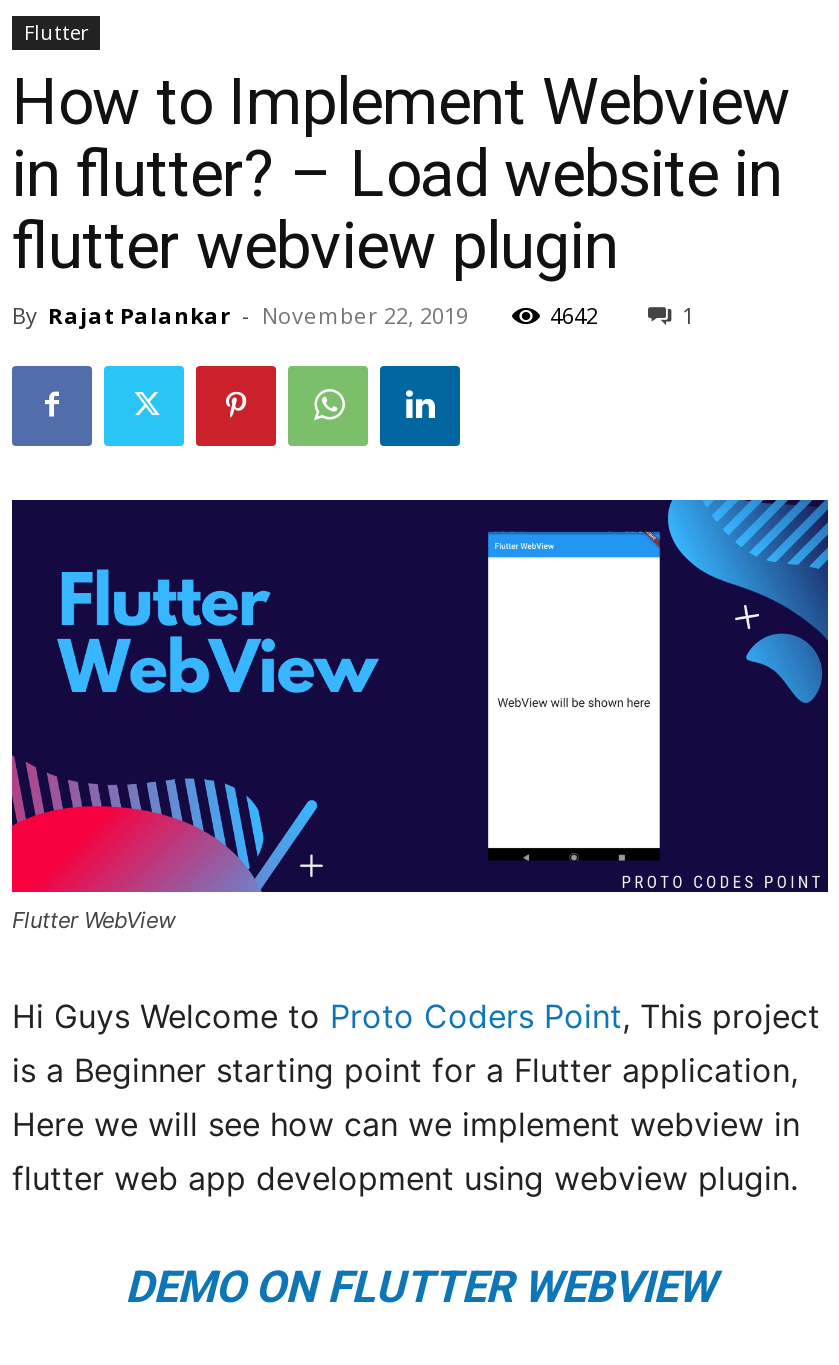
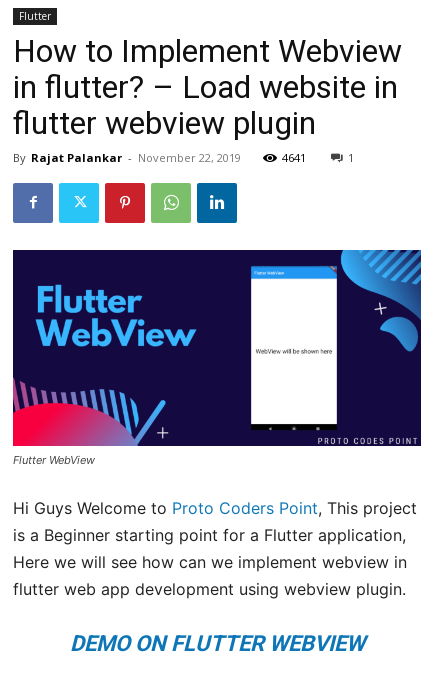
[550,299,598,329] 4642 -> [282,150,306,165] 4641

